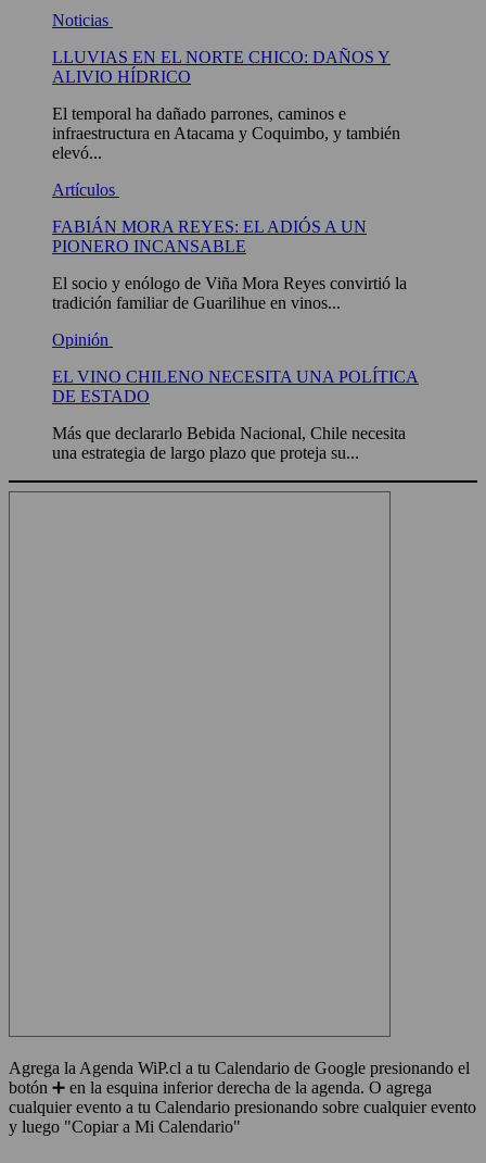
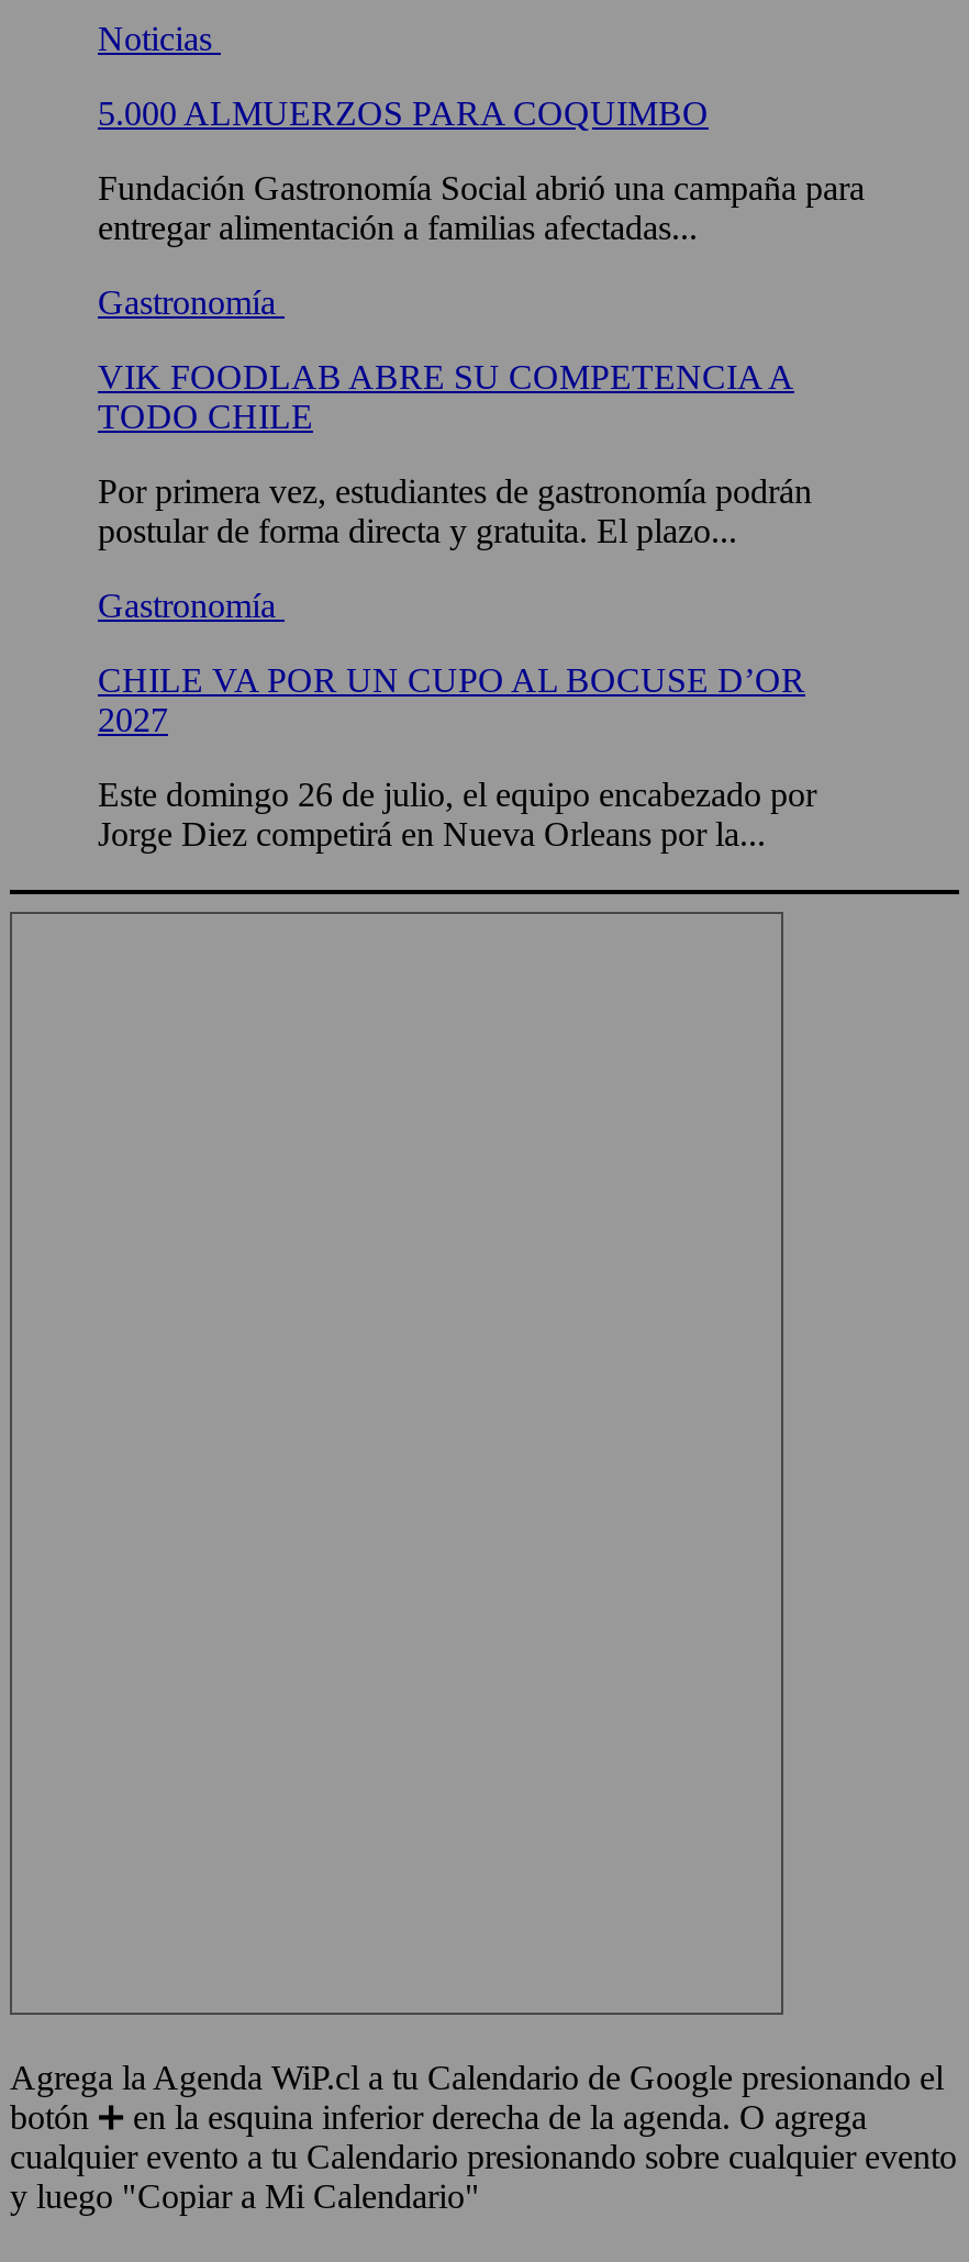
[52,48,391,86] LLUVIAS EN EL NORTE CHICO: DAÑOS Y | ALIVIO HÍDRICO -> [98,94,709,131] 5.000 ALMUERZOS PARA COQUIMBO
[52,104,400,162] El temporal ha dañado parrones, caminos e | infraestructura en Atacama y Coquimbo, y también | elevó... -> [98,169,865,246] Fundación Gastronomía Social abrió una campaña para | entregar alimentación a familias afectadas...
[52,180,119,199] Artículos -> [98,283,285,320] Gastronomía
[52,217,367,255] FABIÁN MORA REYES: EL ADIÓS A UN | PIONERO INCANSABLE -> [98,358,794,435] VIK FOODLAB ABRE SU COMPETENCIA A | TODO CHILE
[52,274,407,312] El socio y enólogo de Viña Mora Reyes convirtió la | tradición familiar de Guarilihue en vinos... -> [98,472,812,549] Por primera vez, estudiantes de gastronomía podrán | postular de forma directa y gratuita. El plazo...
[52,330,113,349] Opinión -> [98,586,285,624] Gastronomía
[52,367,419,405] EL VINO CHILENO NECESITA UNA POLÍTICA | DE ESTADO -> [98,661,805,738] CHILE VA POR UN CUPO AL BOCUSE D’OR | 2027
[52,424,406,462] Más que declararlo Bebida Nacional, Chile necesita | una estrategia de largo plazo que proteja su... -> [98,775,816,852] Este domingo 26 de julio, el equipo encabezado por | Jorge Diez competirá en Nueva Orleans por la...

